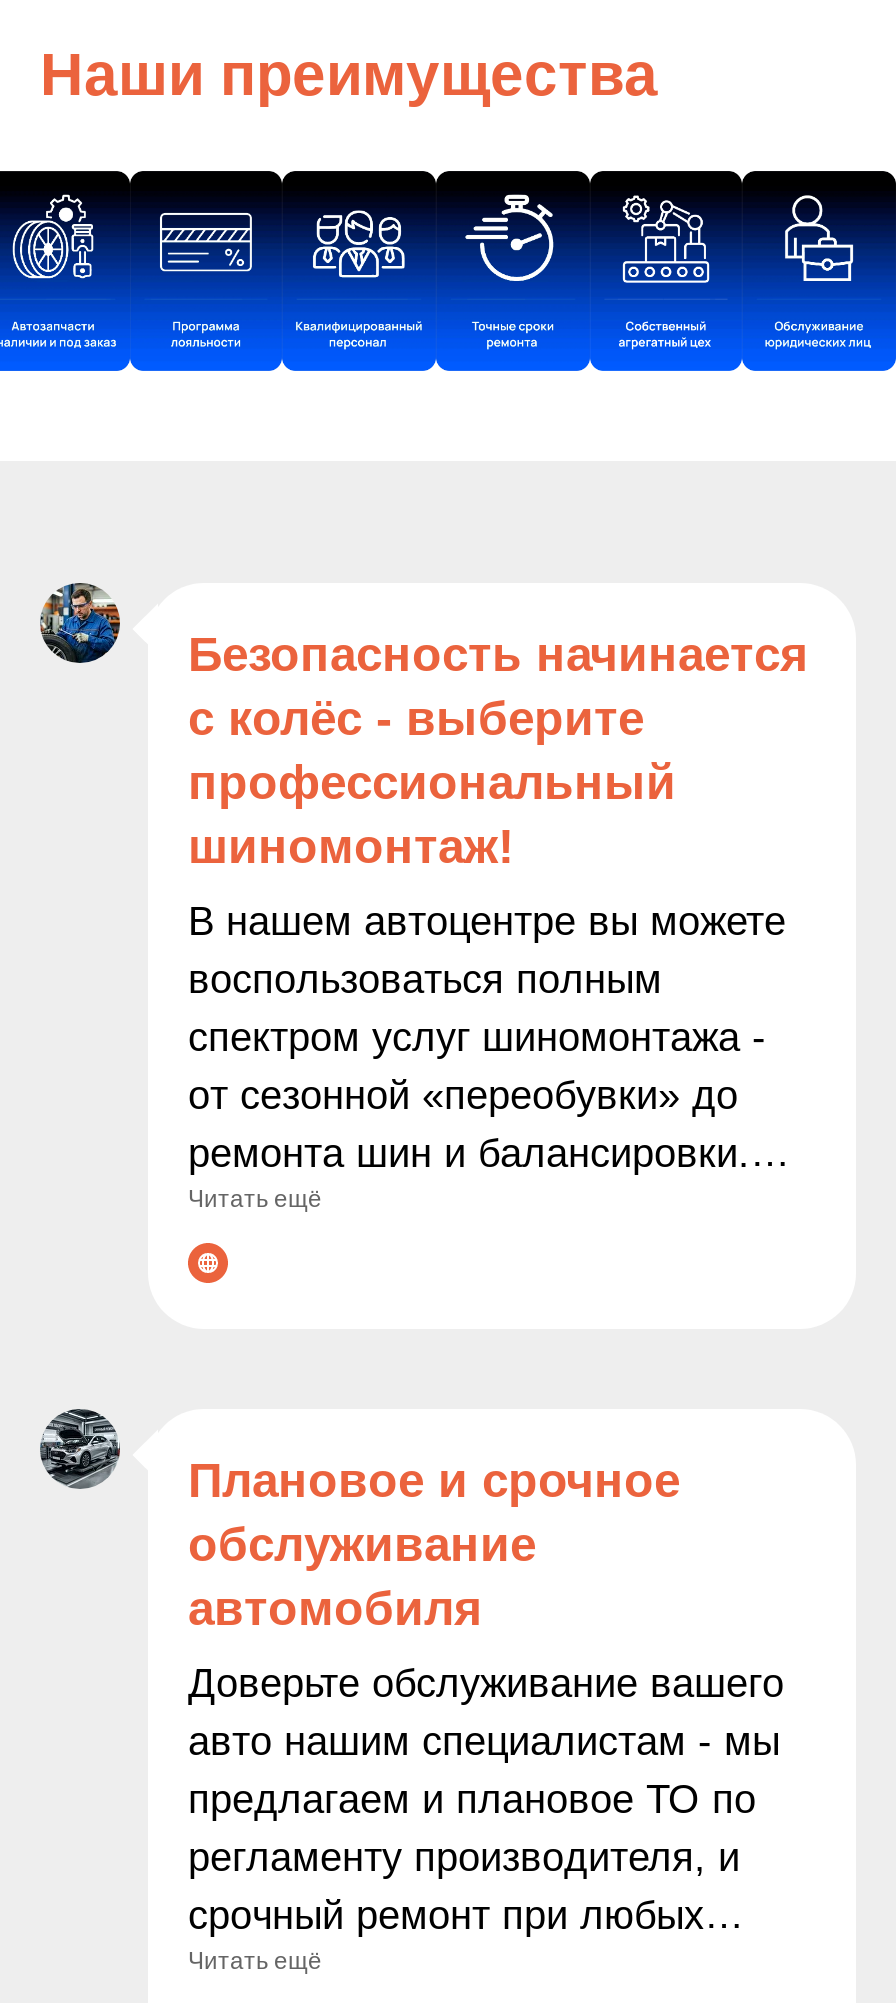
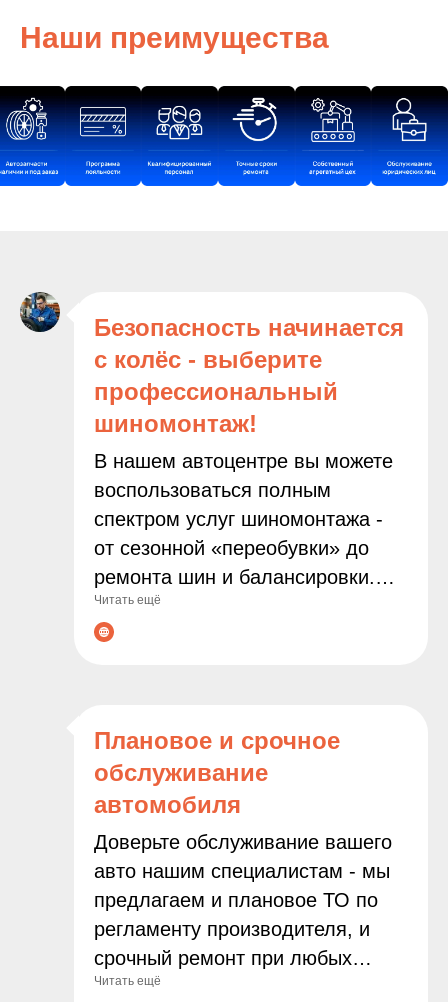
[38,1407,122,1491] [image] -> none

